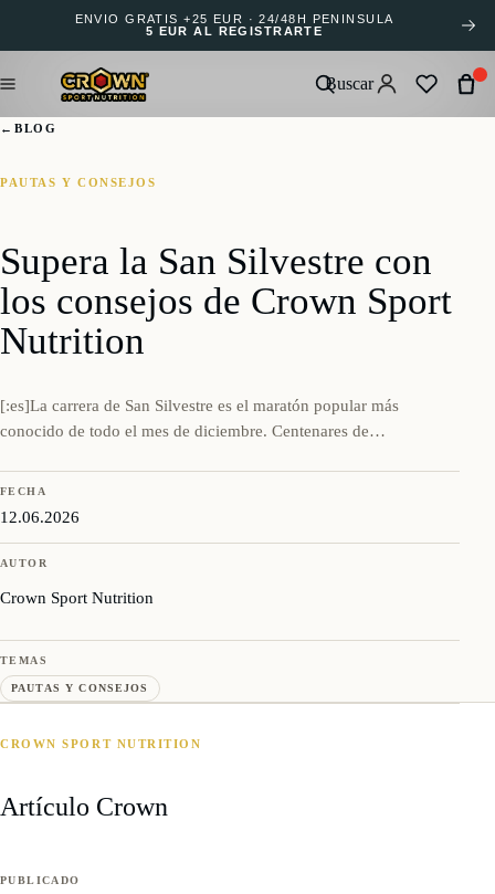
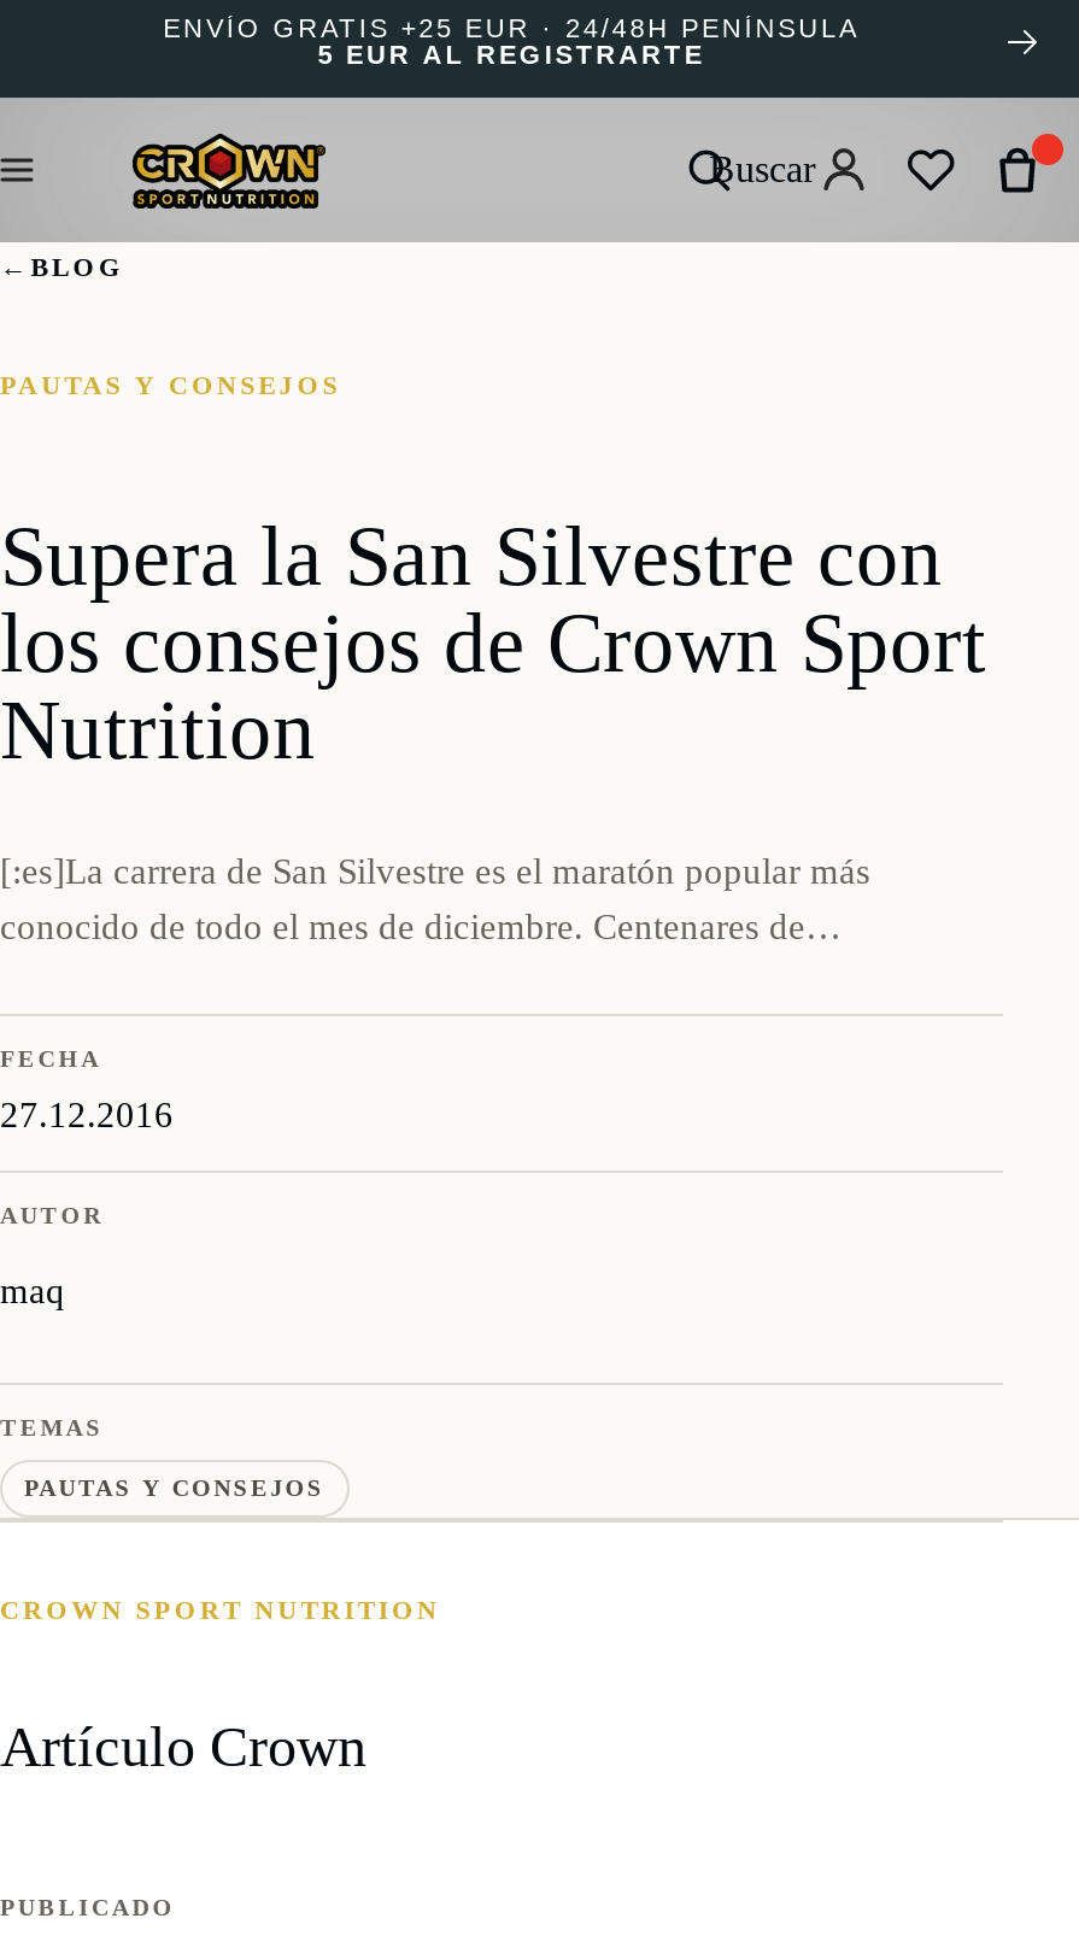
[0,508,80,526] 12.06.2026 -> [0,1096,174,1135] 27.12.2016
[0,589,154,607] Crown Sport Nutrition -> [0,1272,65,1311] maq

